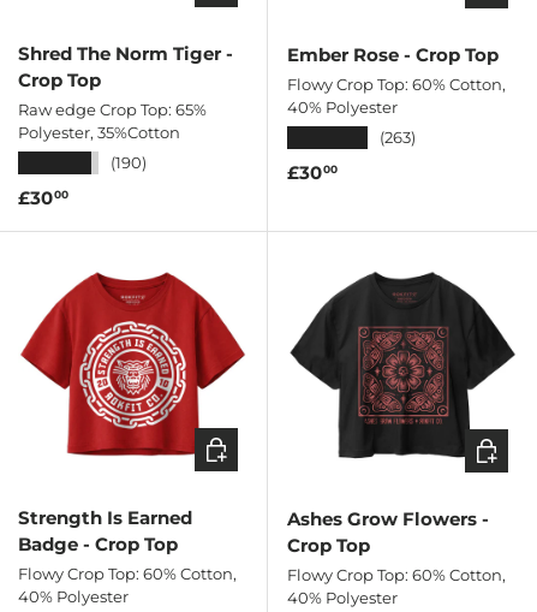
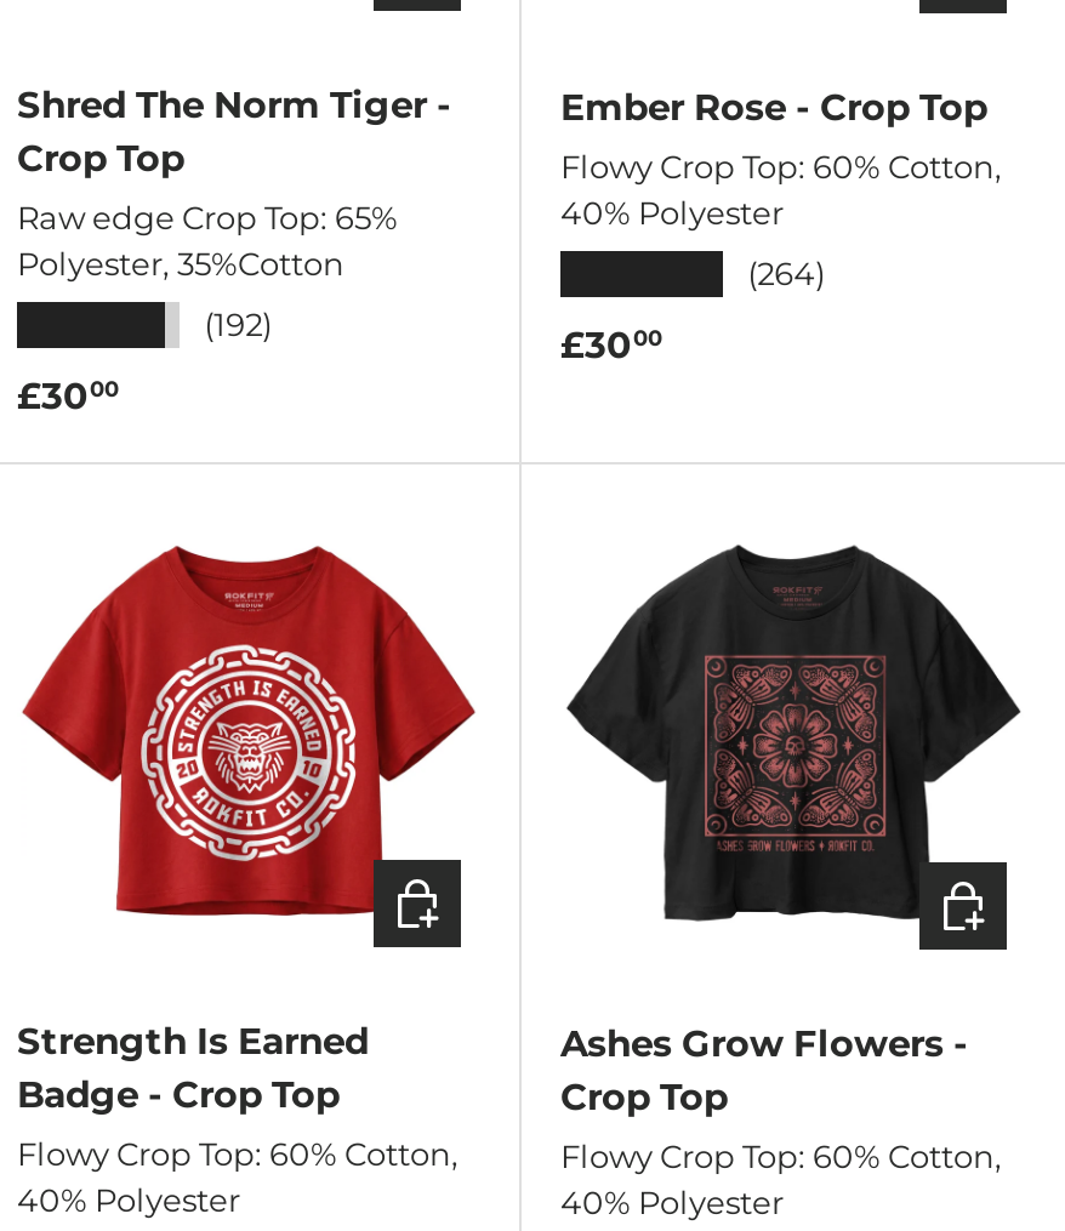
[380,128,416,147] (263) -> [748,254,825,293] (264)
[111,153,147,172] (190) -> [204,305,272,344] (192)

